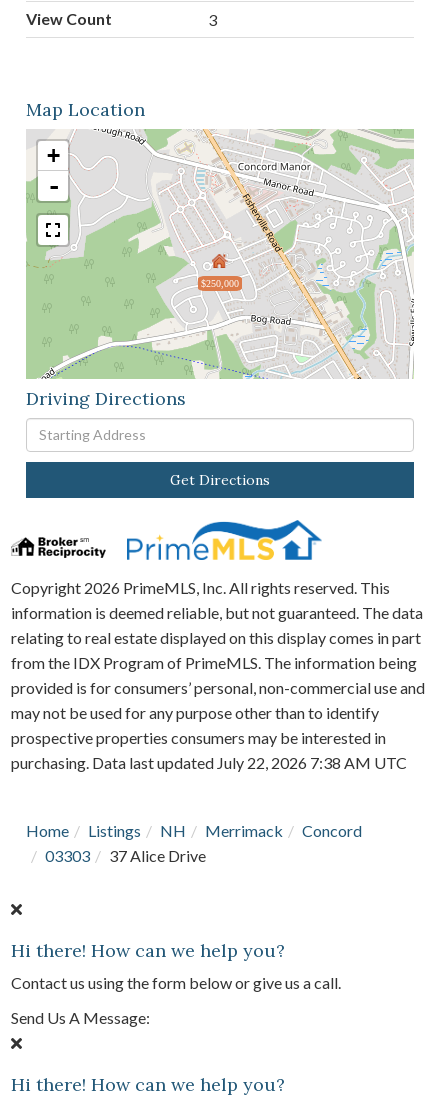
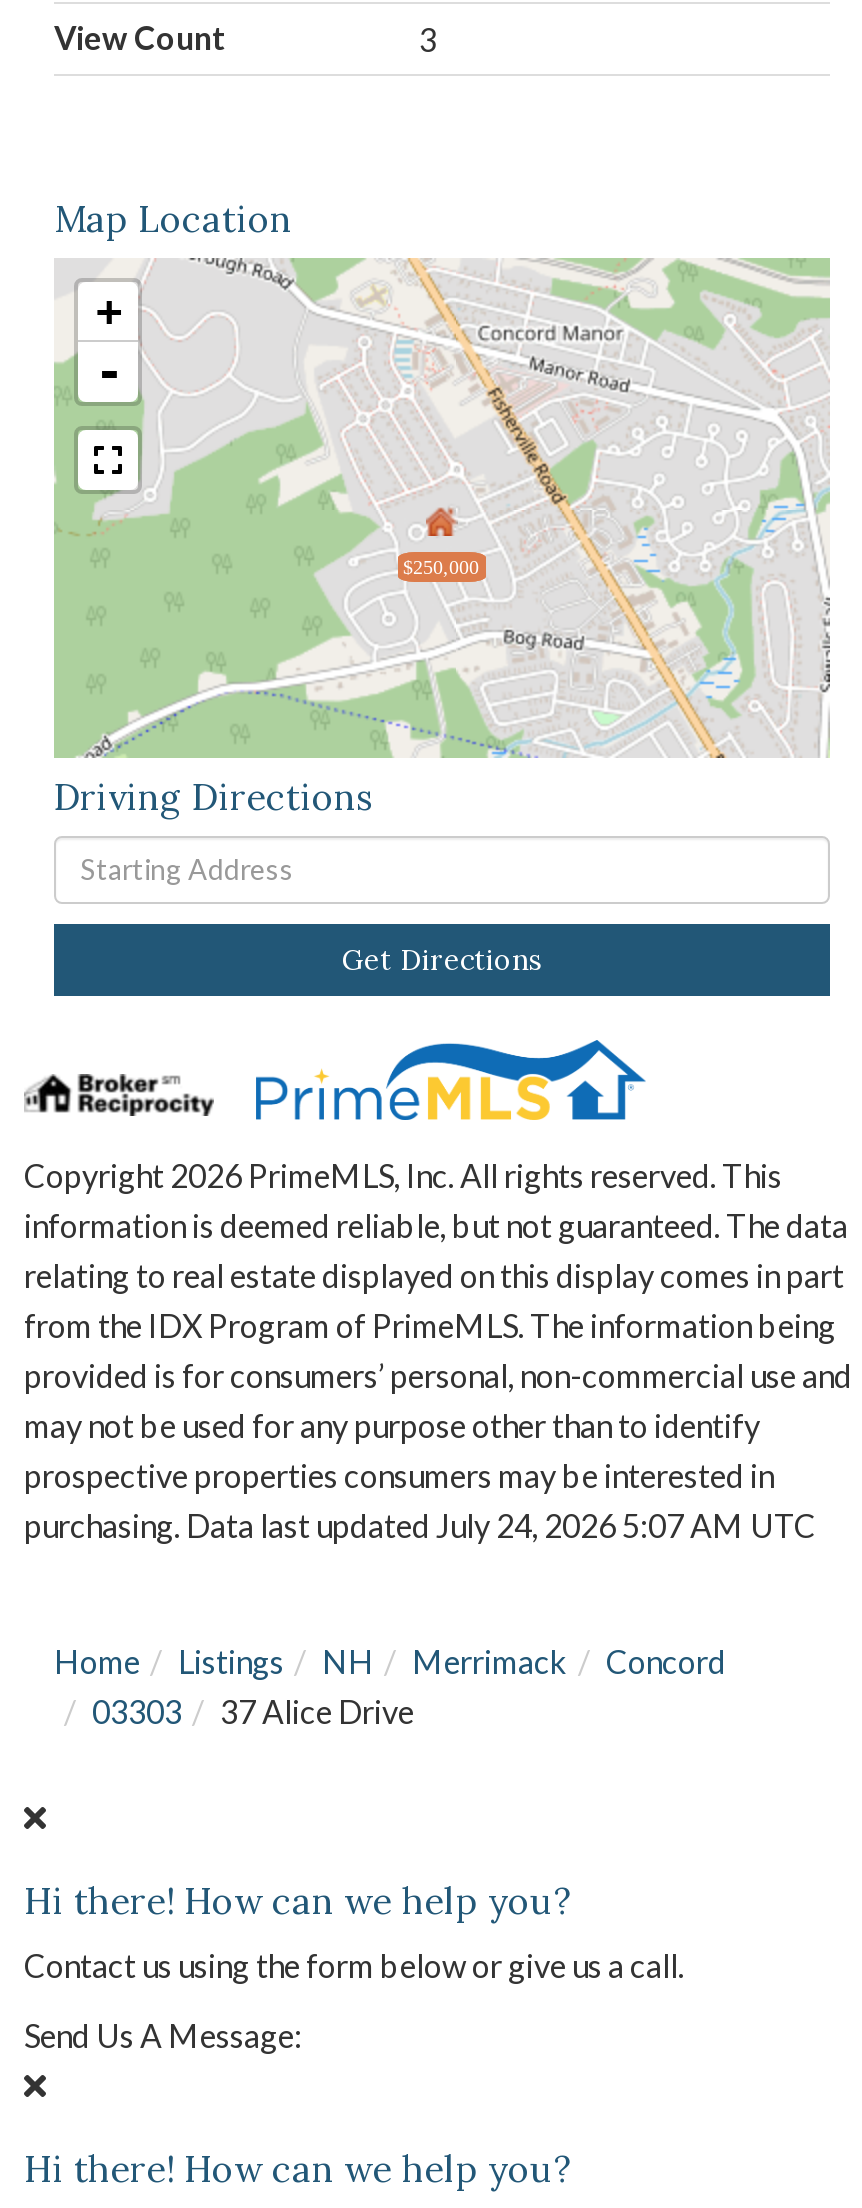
[11,753,407,772] purchasing. Data last updated July 22, 2026 7:38 AM UTC -> [24,1505,816,1543] purchasing. Data last updated July 24, 2026 5:07 AM UTC

